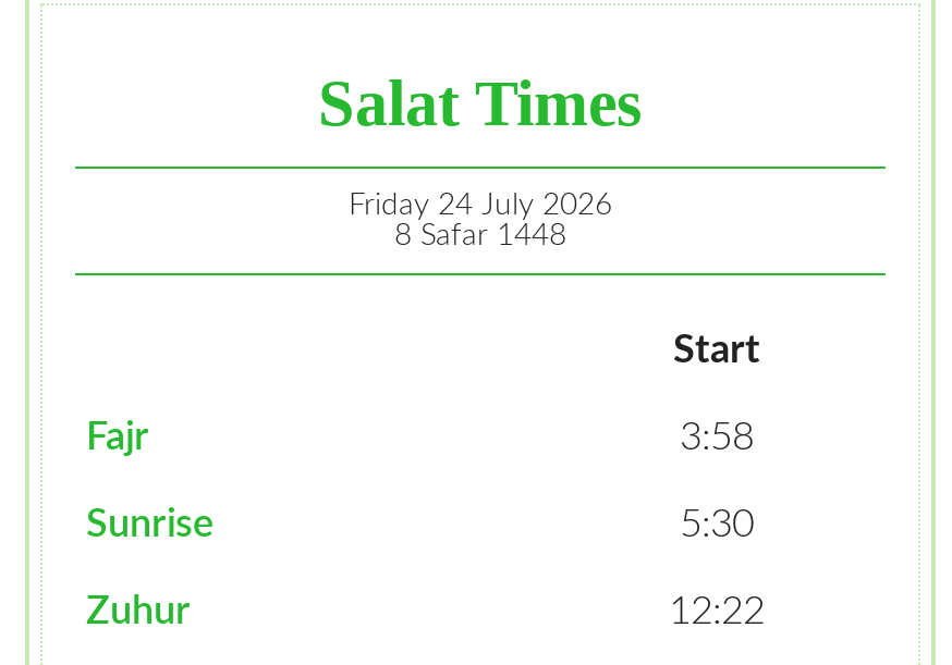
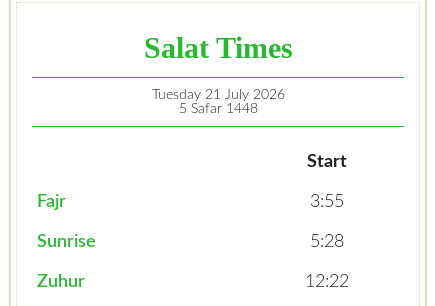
[349,190,612,221] Friday 24 July 2026 -> [151,88,284,102] Tuesday 21 July 2026
[394,221,566,251] 8 Safar 1448 -> [178,102,257,116] 5 Safar 1448
[680,419,754,458] 3:58 -> [309,193,343,211] 3:55
[680,506,754,545] 5:30 -> [309,233,343,251] 5:28

